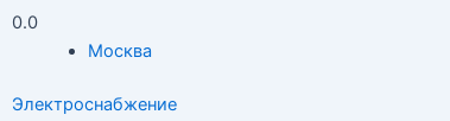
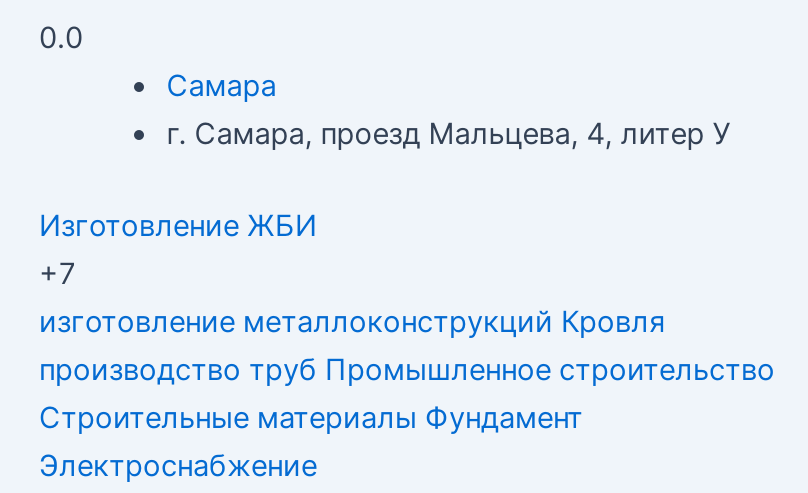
[88,40,152,61] Москва -> [39,68,775,436] Самара | г. Самара, проезд Мальцева, 4, литер У | Изготовление ЖБИ | +7 | изготовление металлоконструкций Кровля | производство труб Промышленное строительство | Строительные материалы Фундамент

